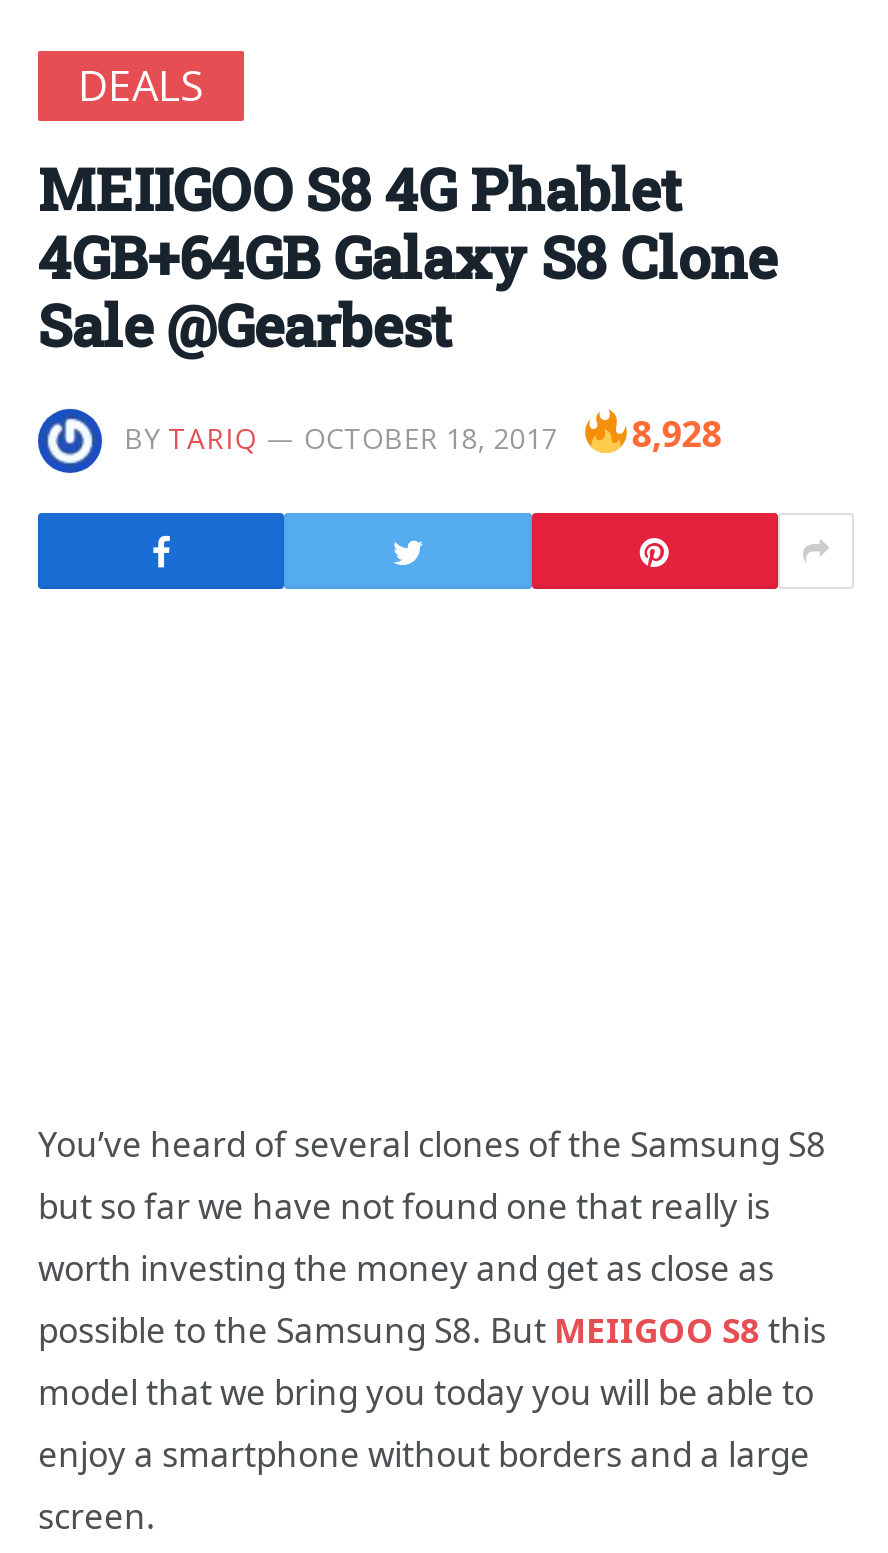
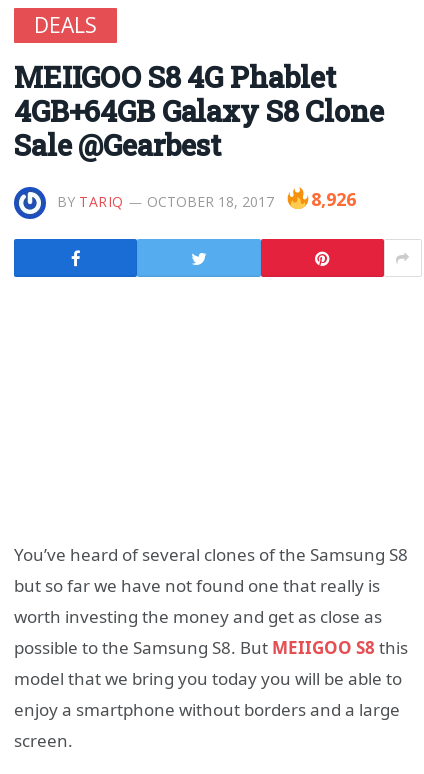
[124,408,722,457] BY TARIQ OCTOBER 18, 2017 8,928 -> [57,186,356,211] BY TARIQ OCTOBER 18, 2017 8,926

